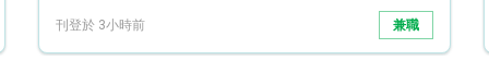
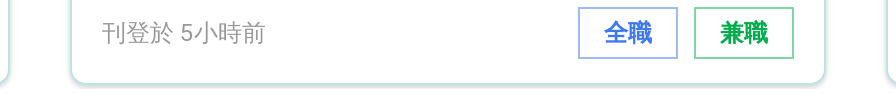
[56,17,145,32] 刊登於 3小時前 -> [102,18,652,46] 刊登於 5小時前 | 全職

